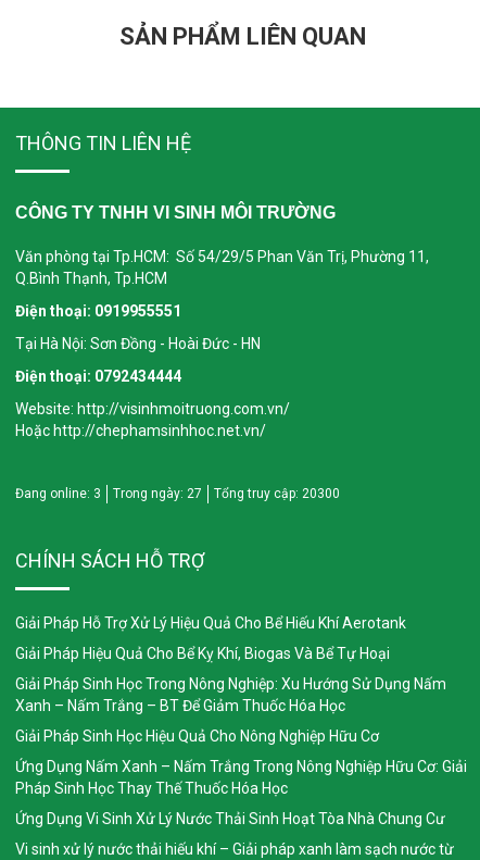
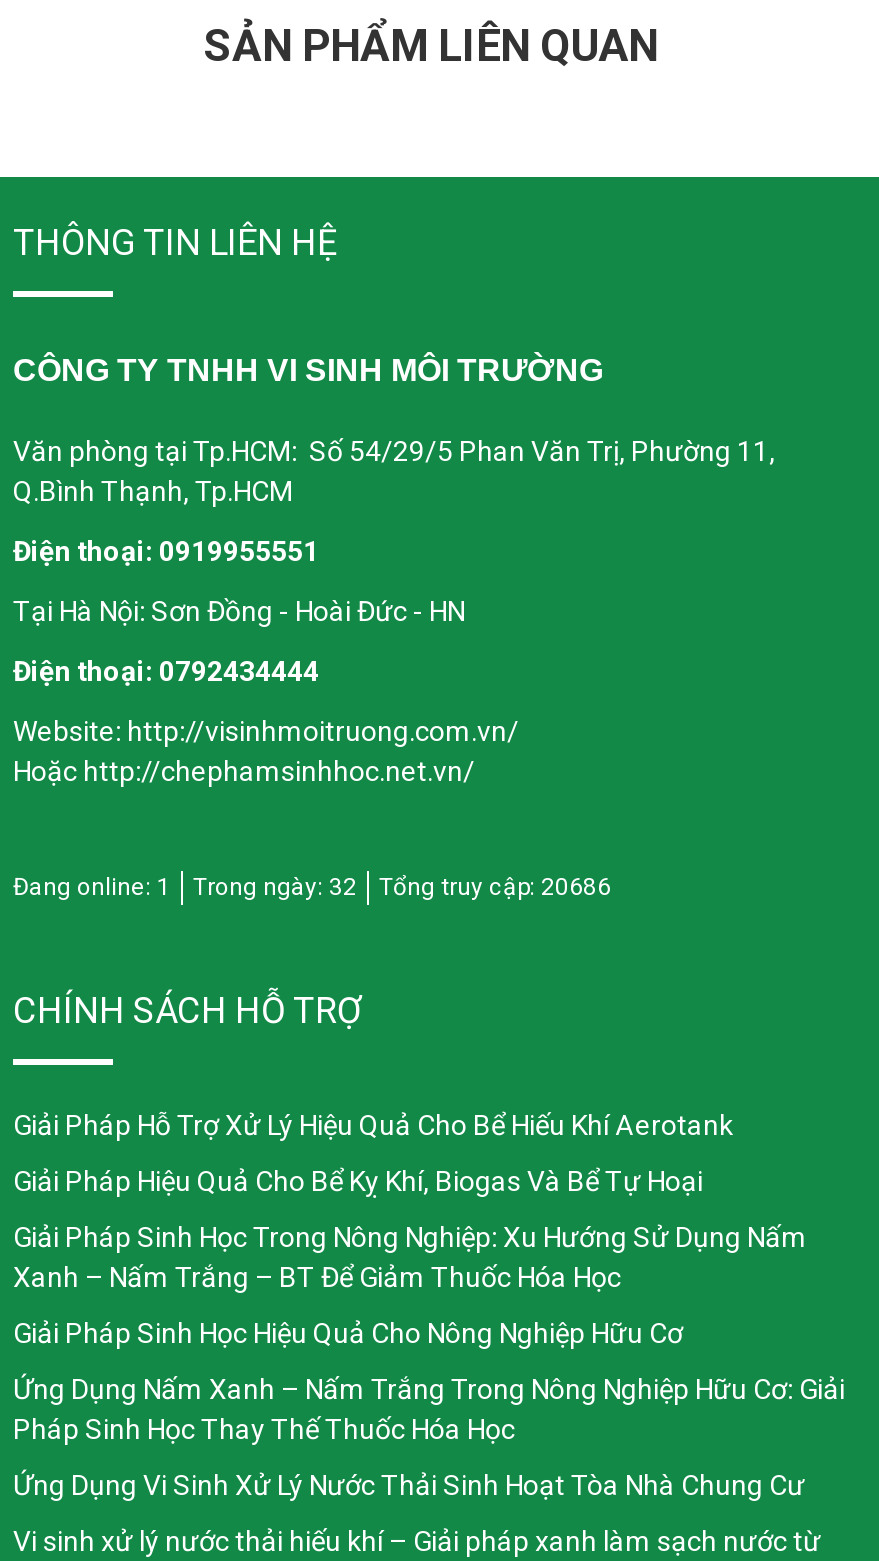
[15,485,101,501] Đang online: 3 -> [13,872,171,900] Đang online: 1
[113,485,202,501] Trong ngày: 27 -> [193,872,357,900] Trong ngày: 32
[214,485,340,501] Tổng truy cập: 20300 -> [379,872,611,900] Tổng truy cập: 20686

